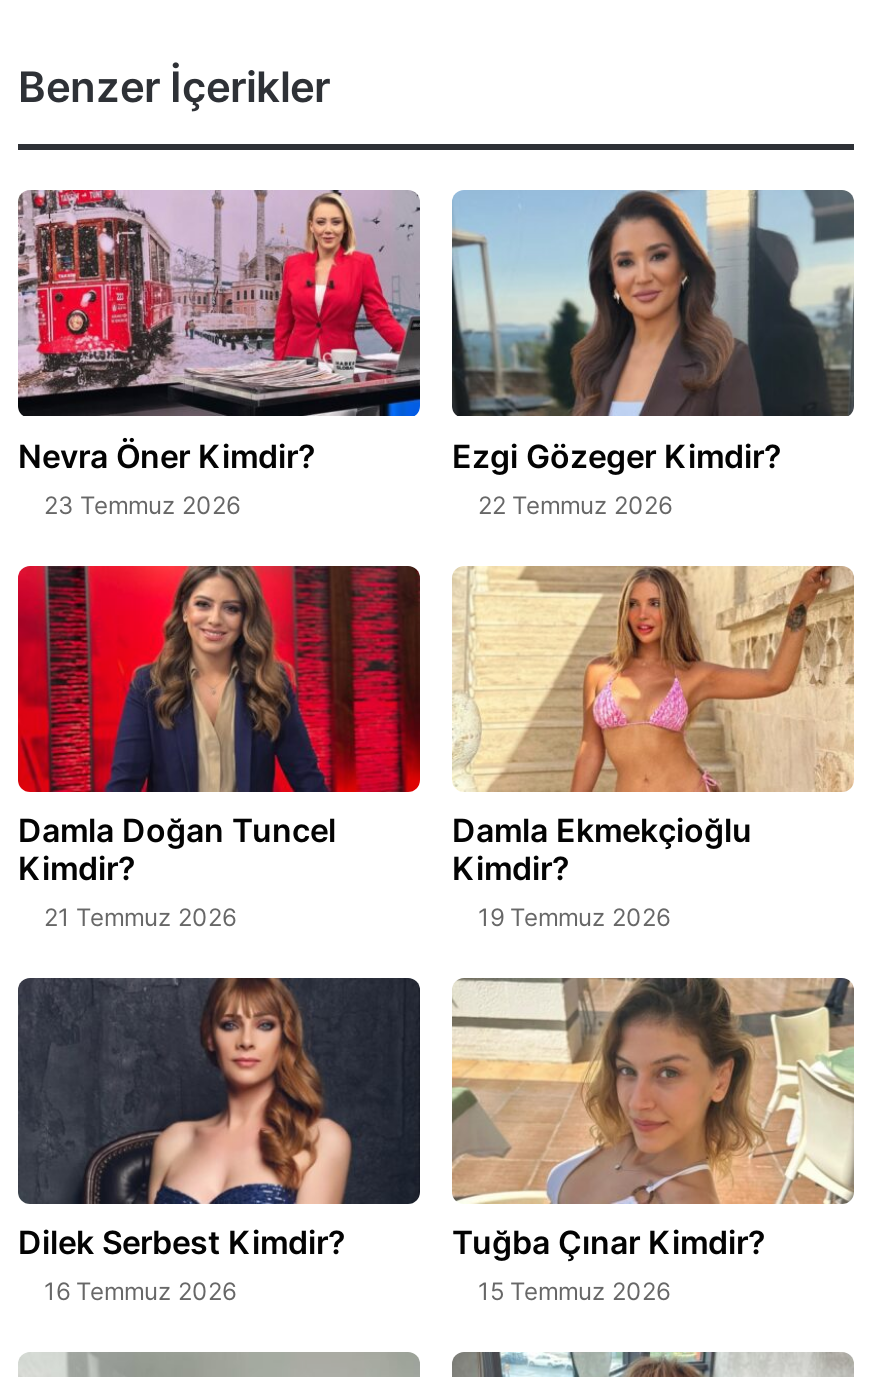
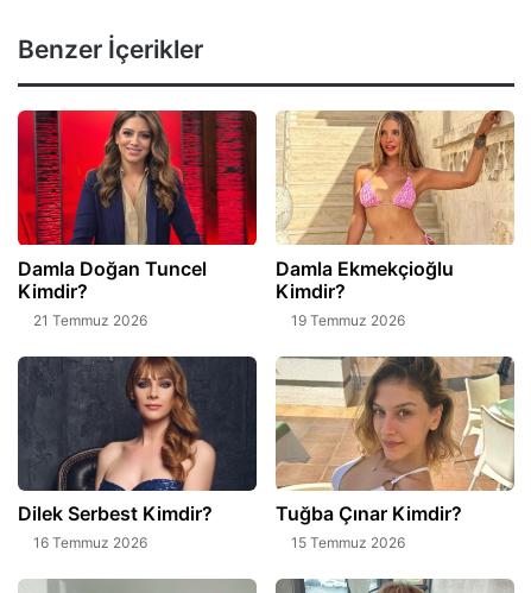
[16,188,422,519] [image] | Nevra Öner Kimdir? | 23 Temmuz 2026 -> none
[450,188,856,519] [image] | Ezgi Gözeger Kimdir? | 22 Temmuz 2026 -> none

